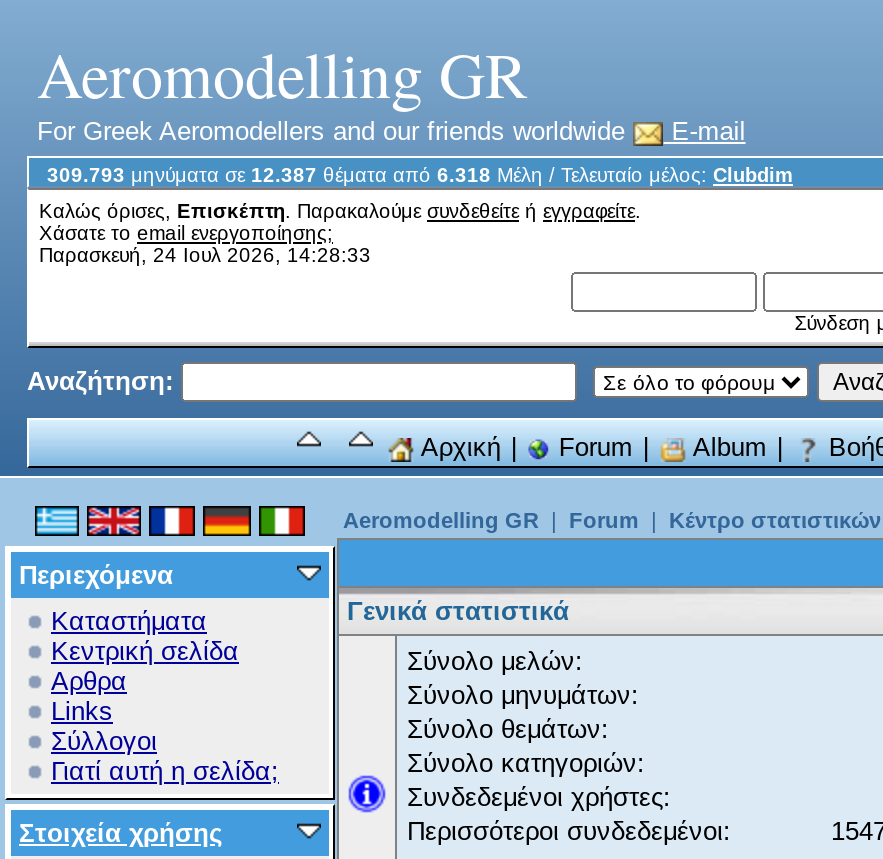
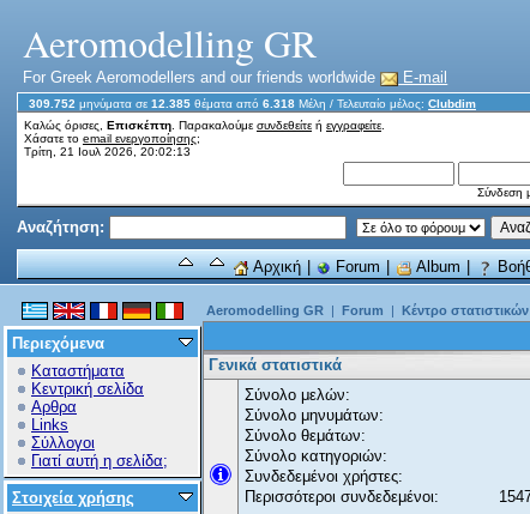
[47,164,793,186] 309.793 μηνύματα σε 12.387 θέματα από 6.318 Μέλη / Τελευταίο μέλος: Clubdim -> [29,97,476,110] 309.752 μηνύματα σε 12.385 θέματα από 6.318 Μέλη / Τελευταίο μέλος: Clubdim
[39,244,371,266] Παρασκευή, 24 Ιουλ 2026, 14:28:33 -> [24,145,191,158] Τρίτη, 21 Ιουλ 2026, 20:02:13

